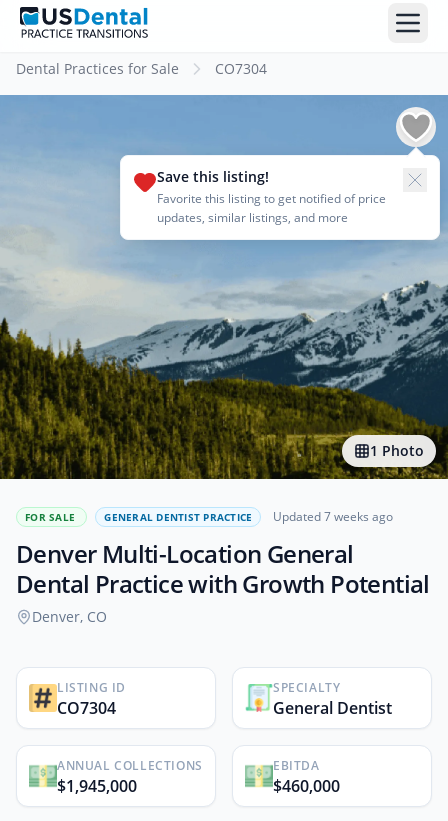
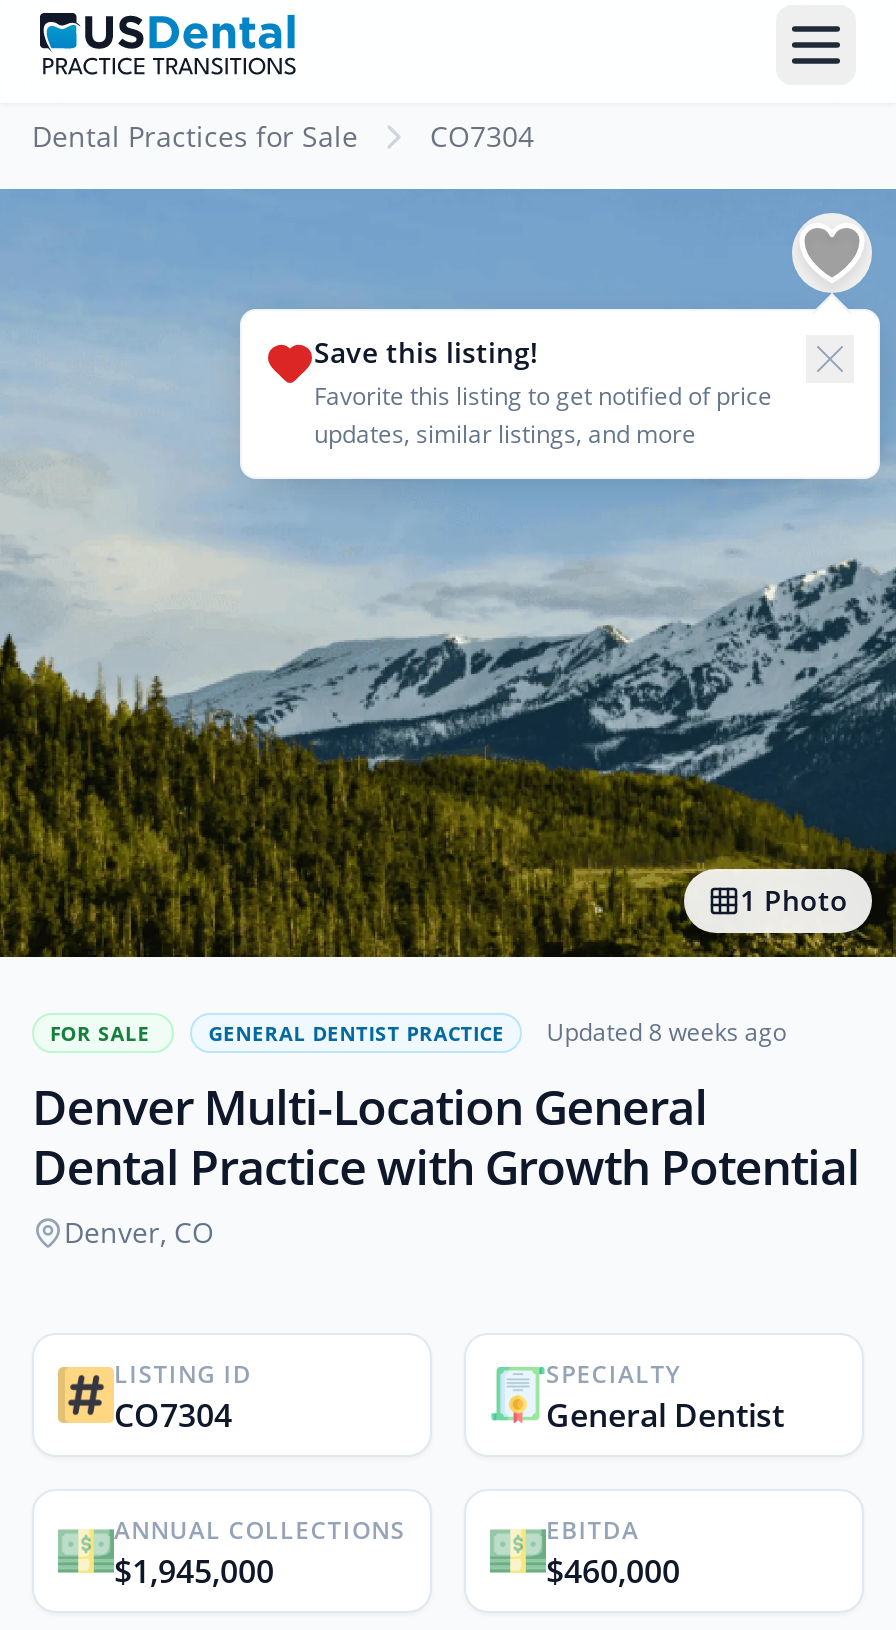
[273,508,393,525] Updated 7 weeks ago -> [546,1015,786,1049] Updated 8 weeks ago

